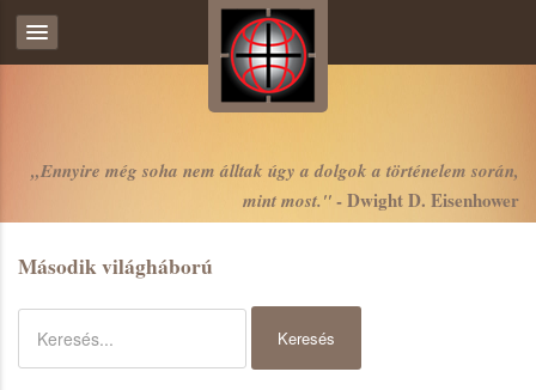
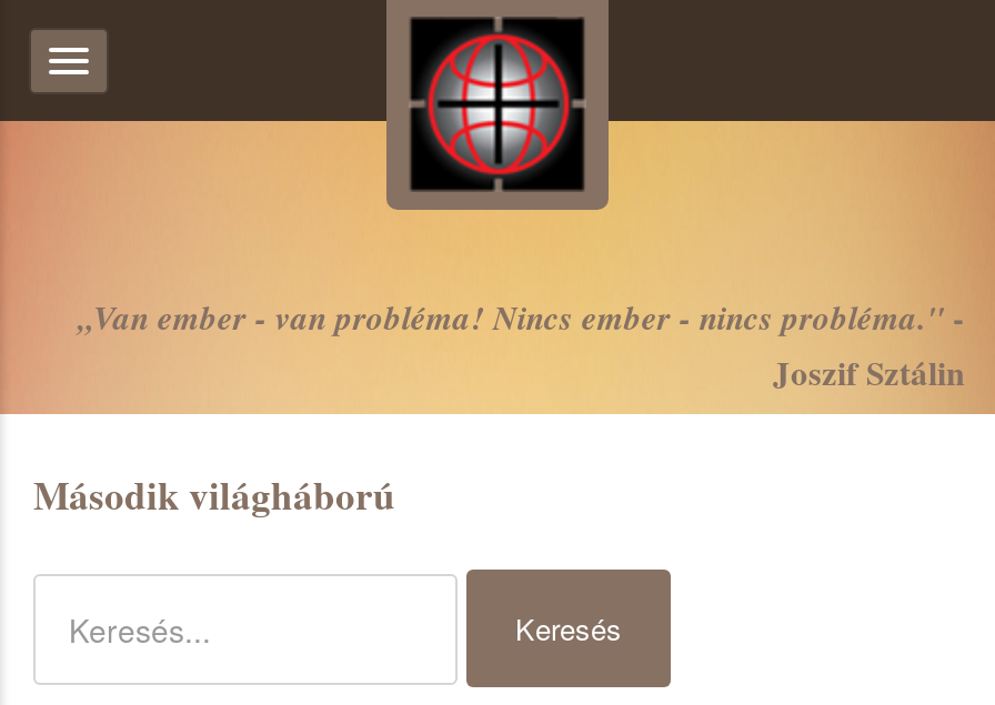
[31,158,519,213] „Ennyire még soha nem álltak úgy a dolgok a történelem során, | mint most." - Dwight D. Eisenhower -> [78,292,964,396] „Van ember - van probléma! Nincs ember - nincs probléma." - | Joszif Sztálin

